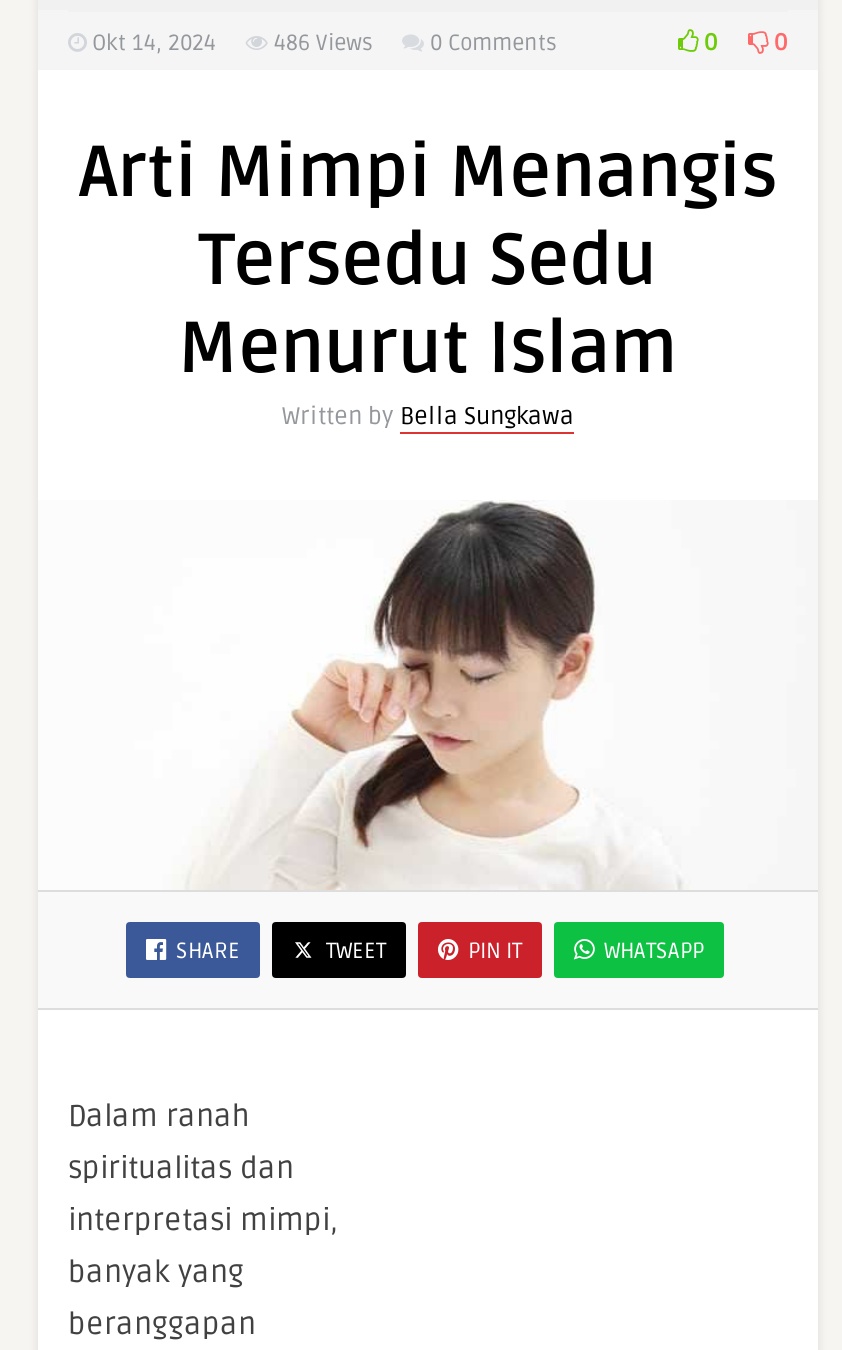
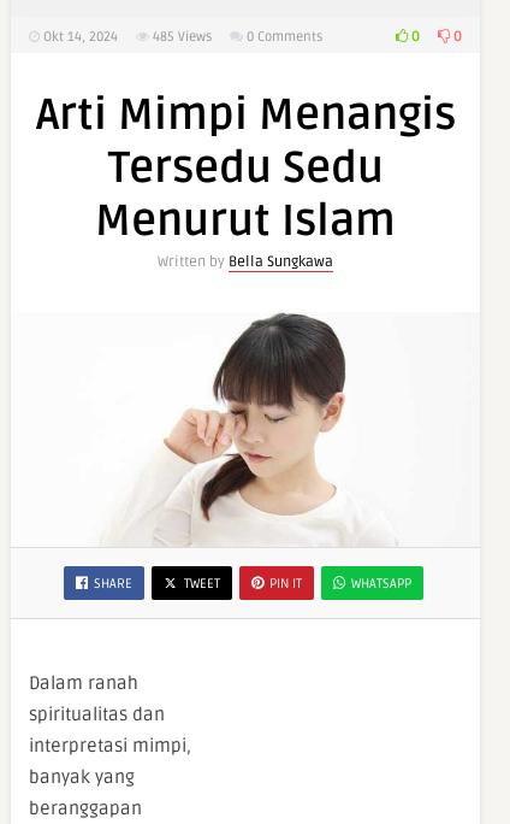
[86,30,372,56] Okt 14, 2024 486 Views -> [40,29,212,45] Okt 14, 2024 485 Views

